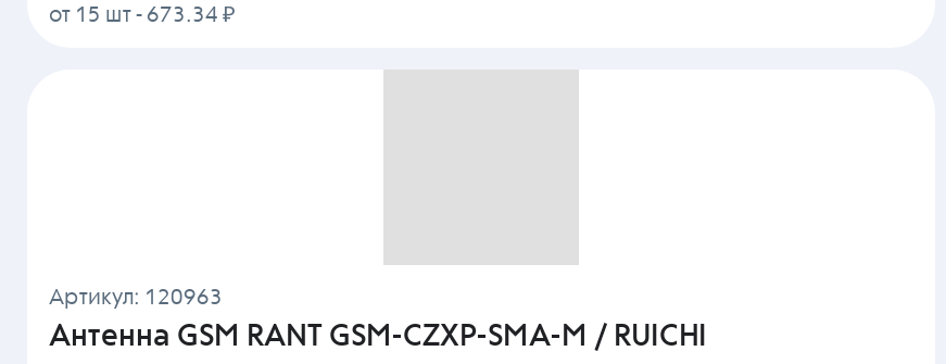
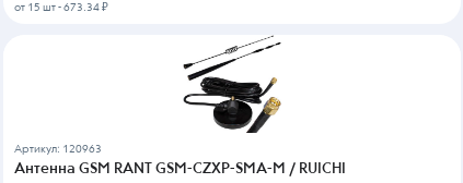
none -> [183,37,281,134] [image]

